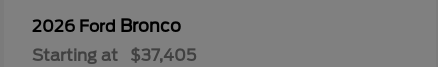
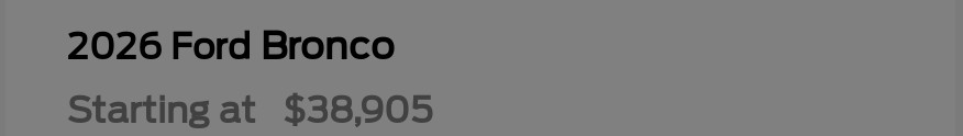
[32,46,196,65] Starting at $37,405 -> [67,90,432,131] Starting at $38,905

